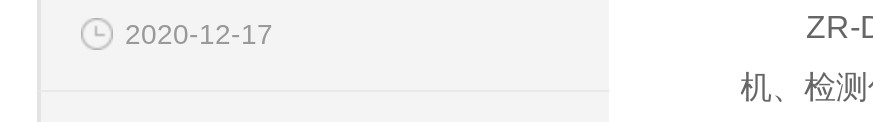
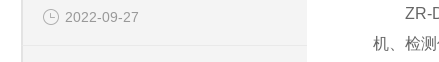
[125,18,273,50] 2020-12-17 -> [65,9,139,25] 2022-09-27

